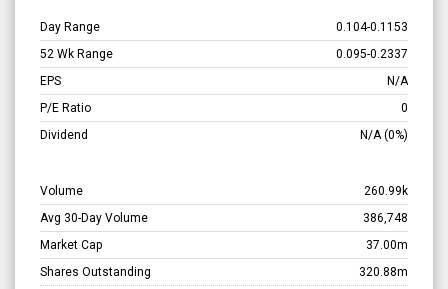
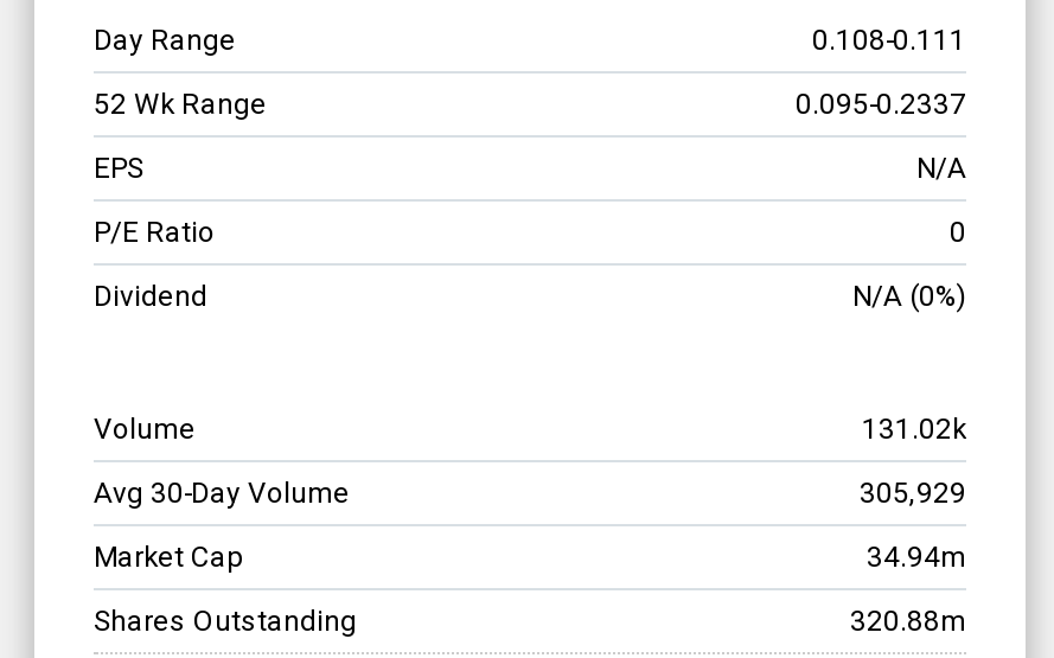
[336,20,408,34] 0.104-0.1153 -> [812,24,966,57] 0.108-0.111
[364,184,408,198] 260.99k -> [862,413,966,446] 131.02k
[363,211,408,225] 386,748 -> [860,477,966,510] 305,929
[366,238,408,252] 37.00m -> [867,541,966,574] 34.94m

